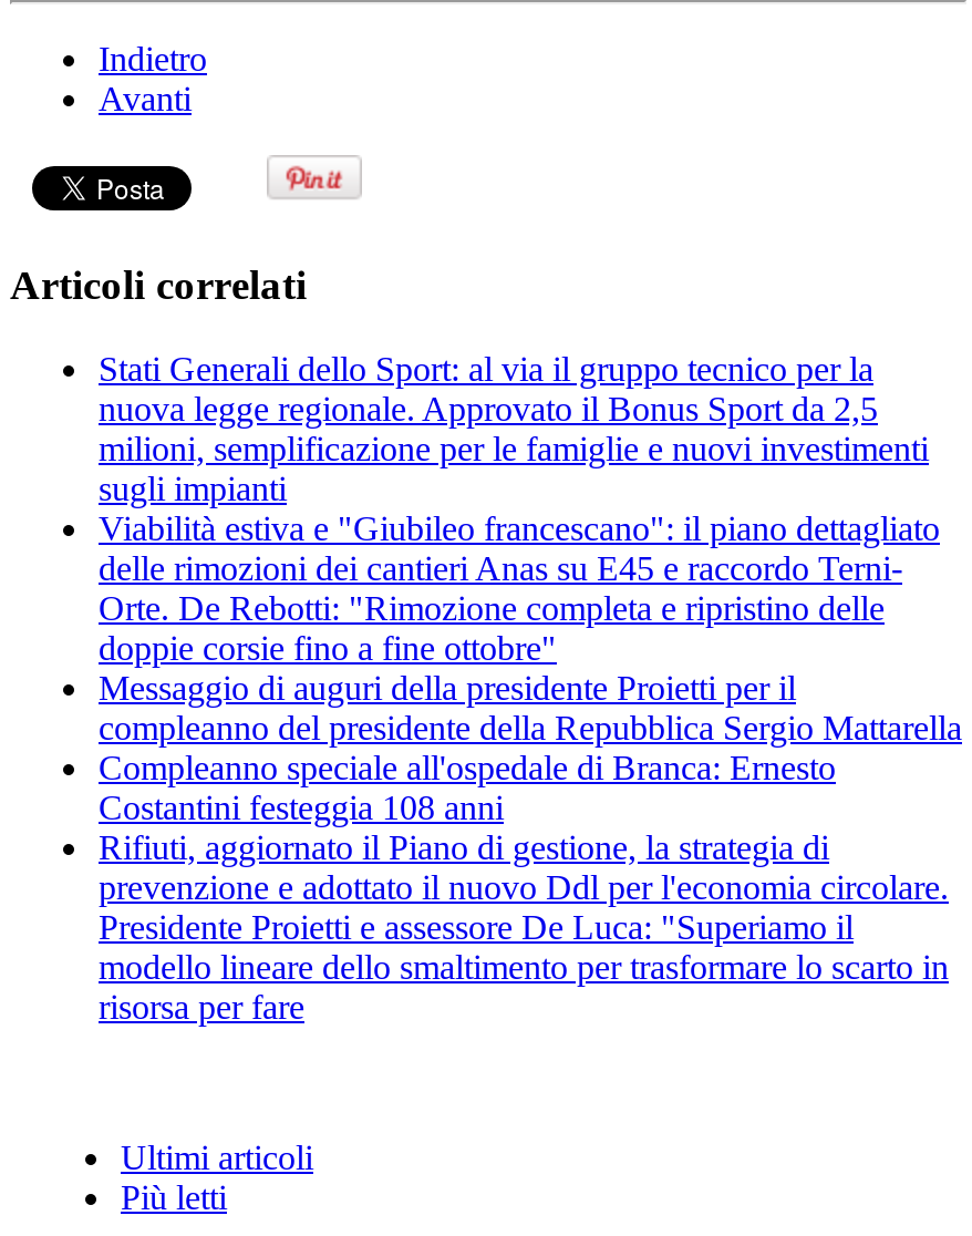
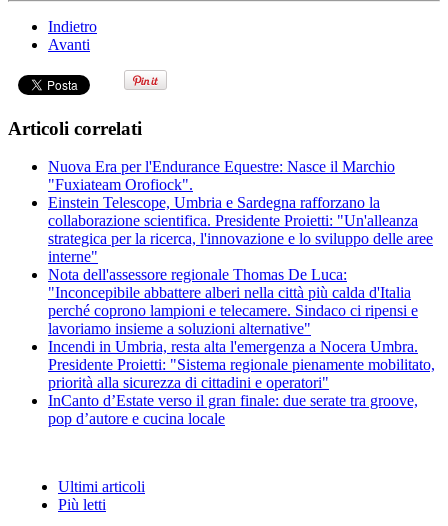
[99,351,962,1026] Stati Generali dello Sport: al via il gruppo tecnico per la | nuova legge regionale. Approvato il Bonus Sport da 2,5 | milioni, semplificazione per le famiglie e nuovi investimenti | sugli impianti | Viabilità estiva e "Giubileo francescano": il piano dettagliato | delle rimozioni dei cantieri Anas su E45 e raccordo Terni- | Orte. De Rebotti: "Rimozione completa e ripristino delle | doppie corsie fino a fine ottobre" | Messaggio di auguri della presidente Proietti per il | compleanno del presidente della Repubblica Sergio Mattarella | Compleanno speciale all'ospedale di Branca: Ernesto | Costantini festeggia 108 anni | Rifiuti, aggiornato il Piano di gestione, la strategia di | prevenzione e adottato il nuovo Ddl per l'economia circolare. | Presidente Proietti e assessore De Luca: "Superiamo il | modello lineare dello smaltimento per trasformare lo scarto in | risorsa per fare -> [48,158,435,427] Nuova Era per l'Endurance Equestre: Nasce il Marchio | "Fuxiateam Orofiock". | Einstein Telescope, Umbria e Sardegna rafforzano la | collaborazione scientifica. Presidente Proietti: "Un'alleanza | strategica per la ricerca, l'innovazione e lo sviluppo delle aree | interne" | Nota dell'assessore regionale Thomas De Luca: | "Inconcepibile abbattere alberi nella città più calda d'Italia | perché coprono lampioni e telecamere. Sindaco ci ripensi e | lavoriamo insieme a soluzioni alternative" | Incendi in Umbria, resta alta l'emergenza a Nocera Umbra. | Presidente Proietti: "Sistema regionale pienamente mobilitato, | priorità alla sicurezza di cittadini e operatori" | InCanto d’Estate verso il gran finale: due serate tra groove, | pop d’autore e cucina locale

